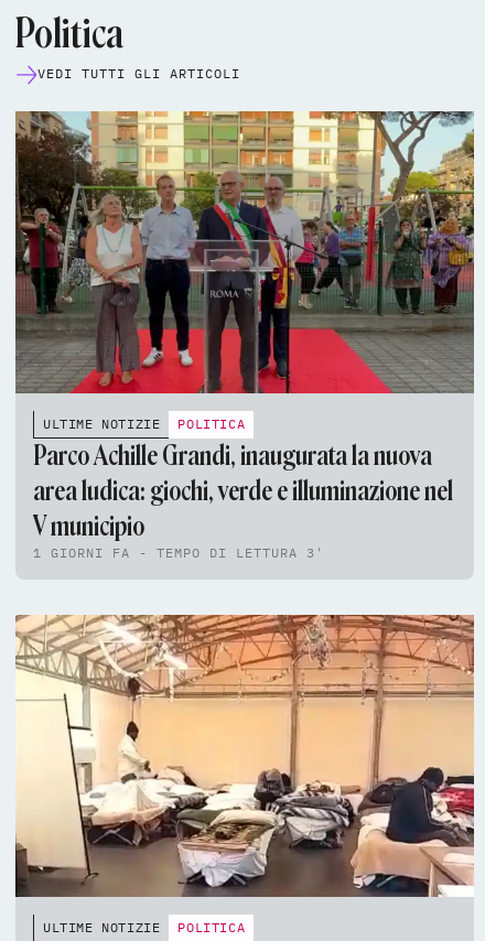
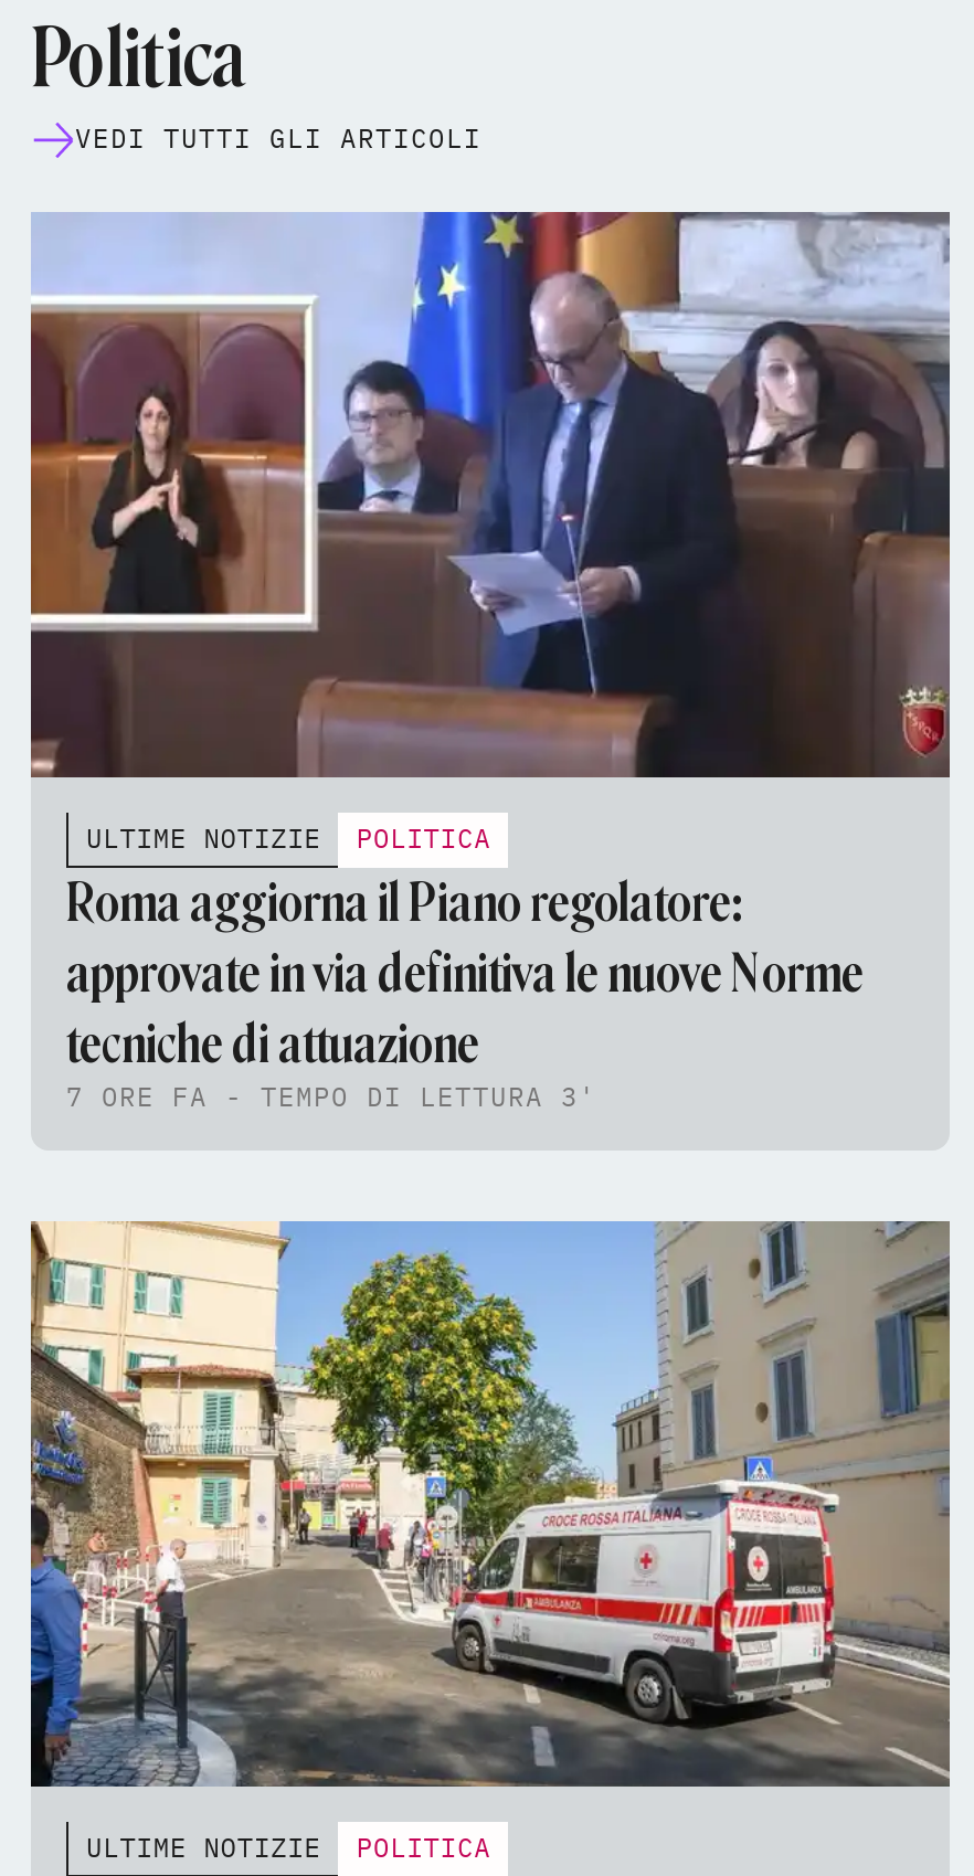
[14,110,475,394] [image] -> [29,209,952,781] [image]
[33,439,453,561] Parco Achille Grandi, inaugurata la nuova | area ludica: giochi, verde e illuminazione nel | V municipio | 1 GIORNI FA - TEMPO DI LETTURA 3' -> [66,871,864,1114] Roma aggiorna il Piano regolatore: | approvate in via definitiva le nuove Norme | tecniche di attuazione | 7 ORE FA - TEMPO DI LETTURA 3'
[14,614,475,897] [image] -> [29,1220,952,1790] [image]

